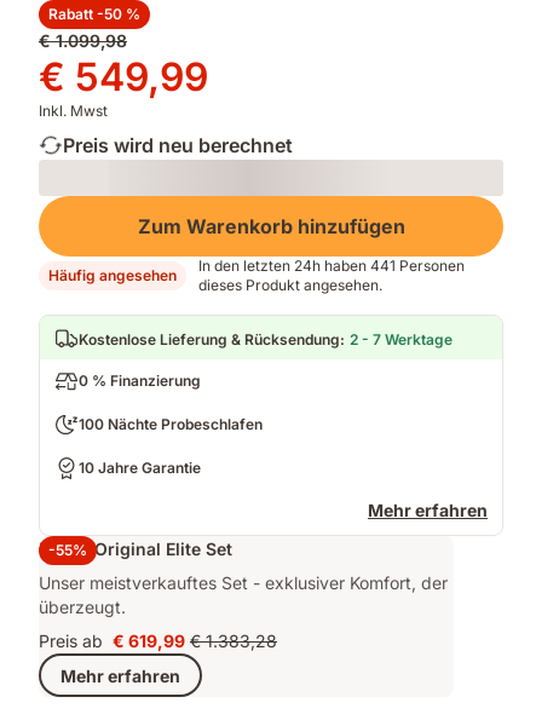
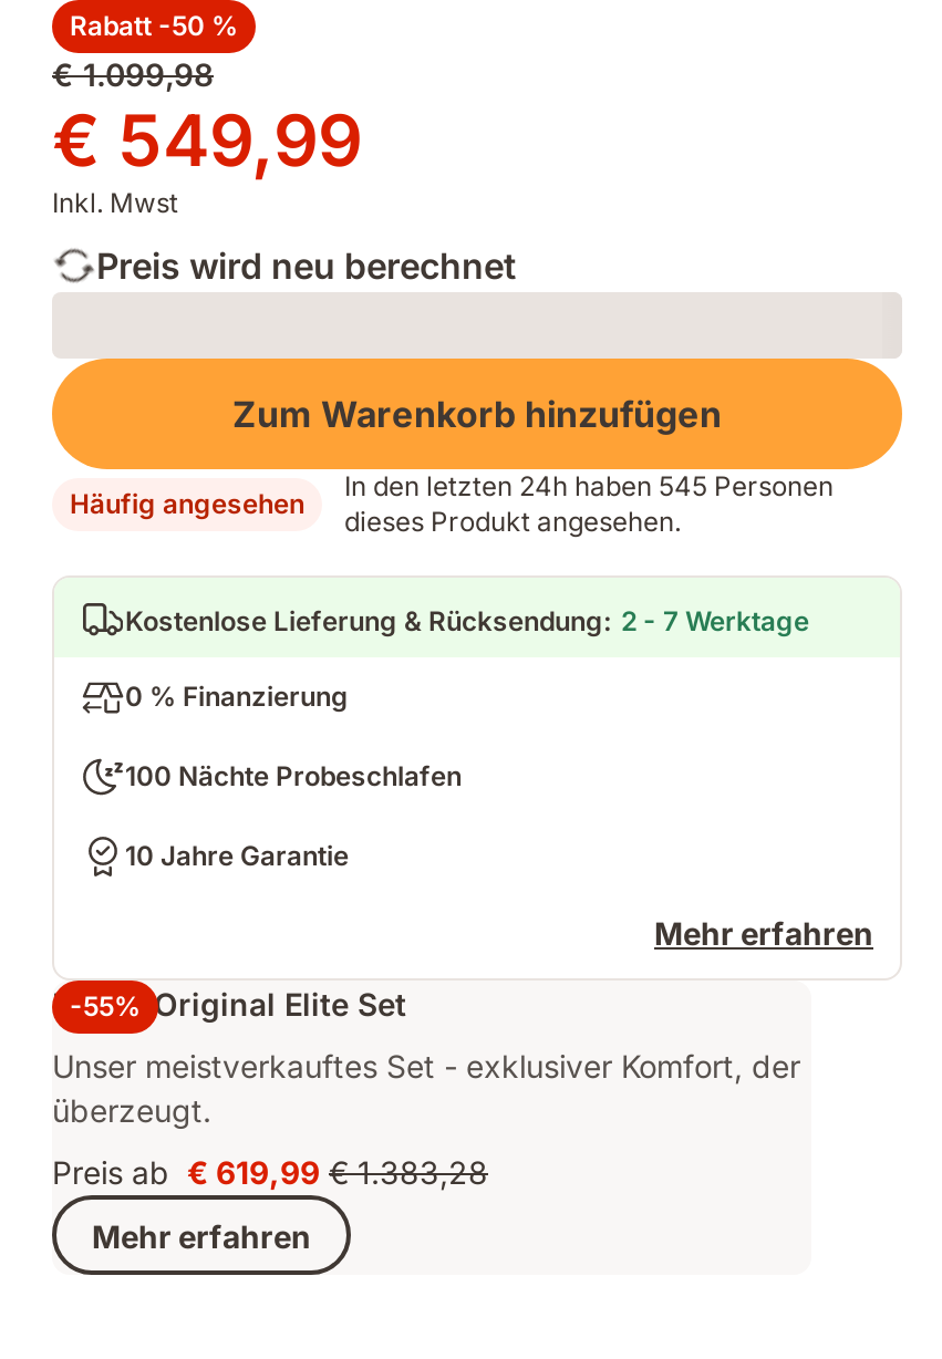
[198,257,465,275] In den letzten 24h haben 441 Personen -> [344,469,834,502] In den letzten 24h haben 545 Personen

